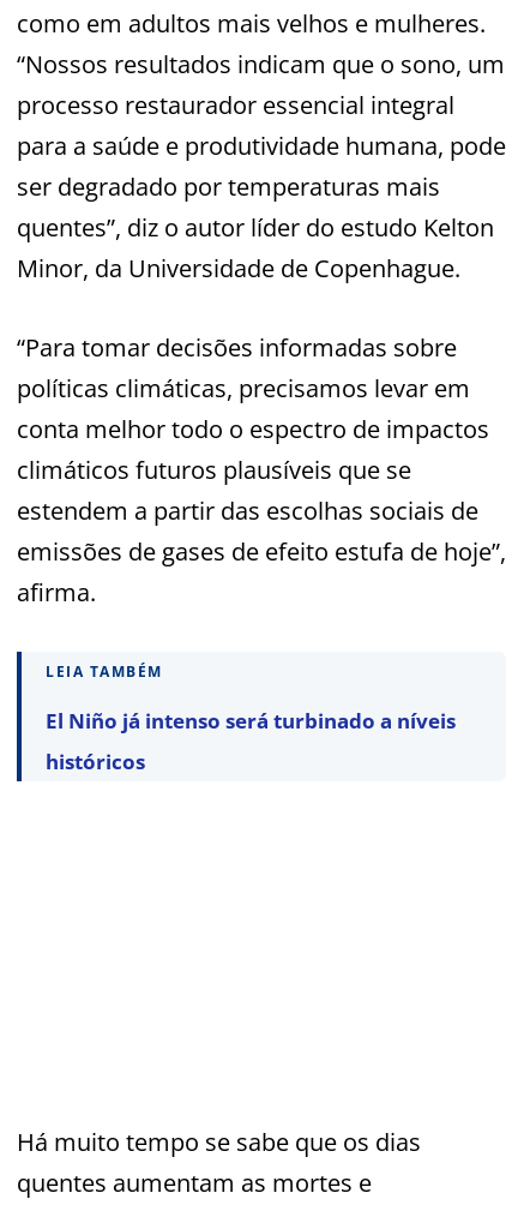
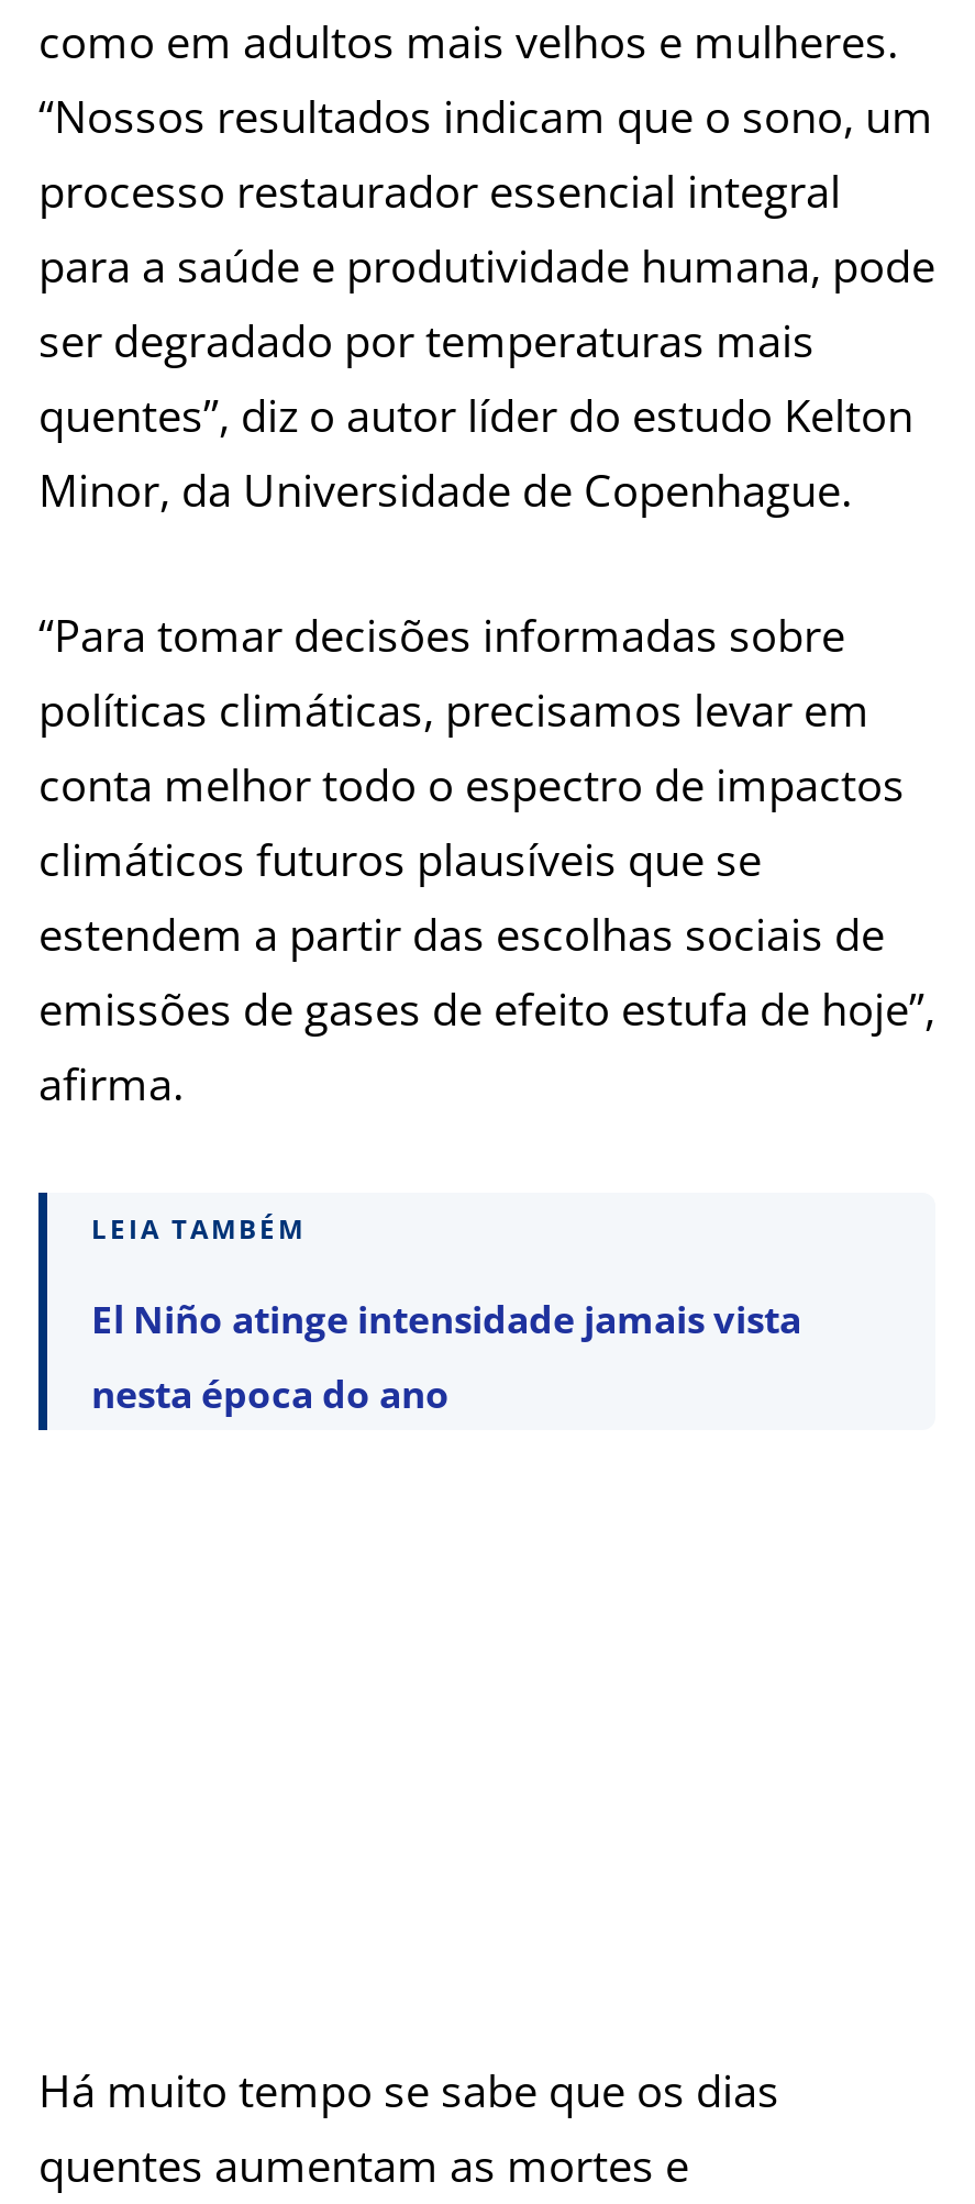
[46,706,456,734] El Niño já intenso será turbinado a níveis -> [91,1293,801,1344] El Niño atinge intensidade jamais vista
[46,747,145,775] históricos -> [91,1368,450,1418] nesta época do ano

